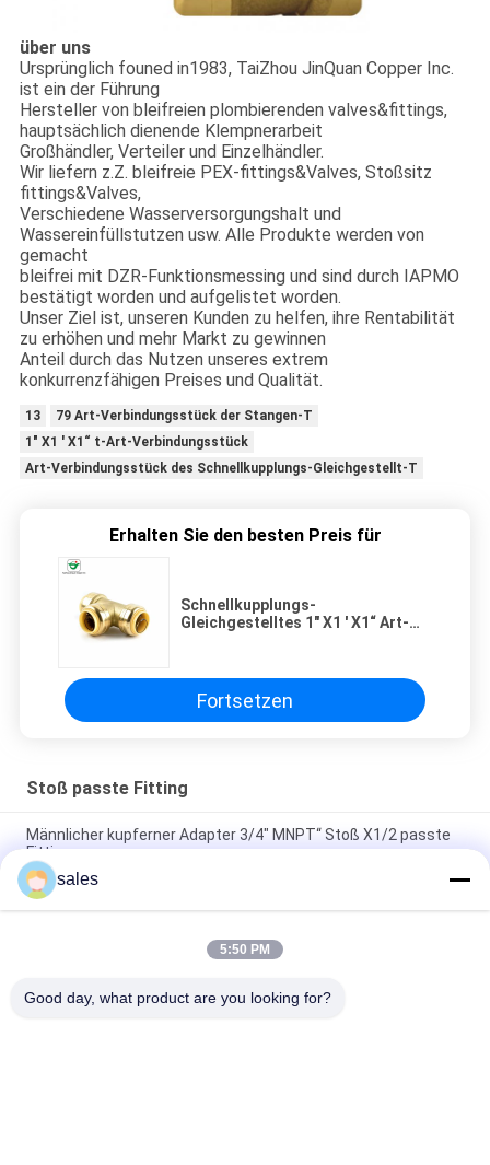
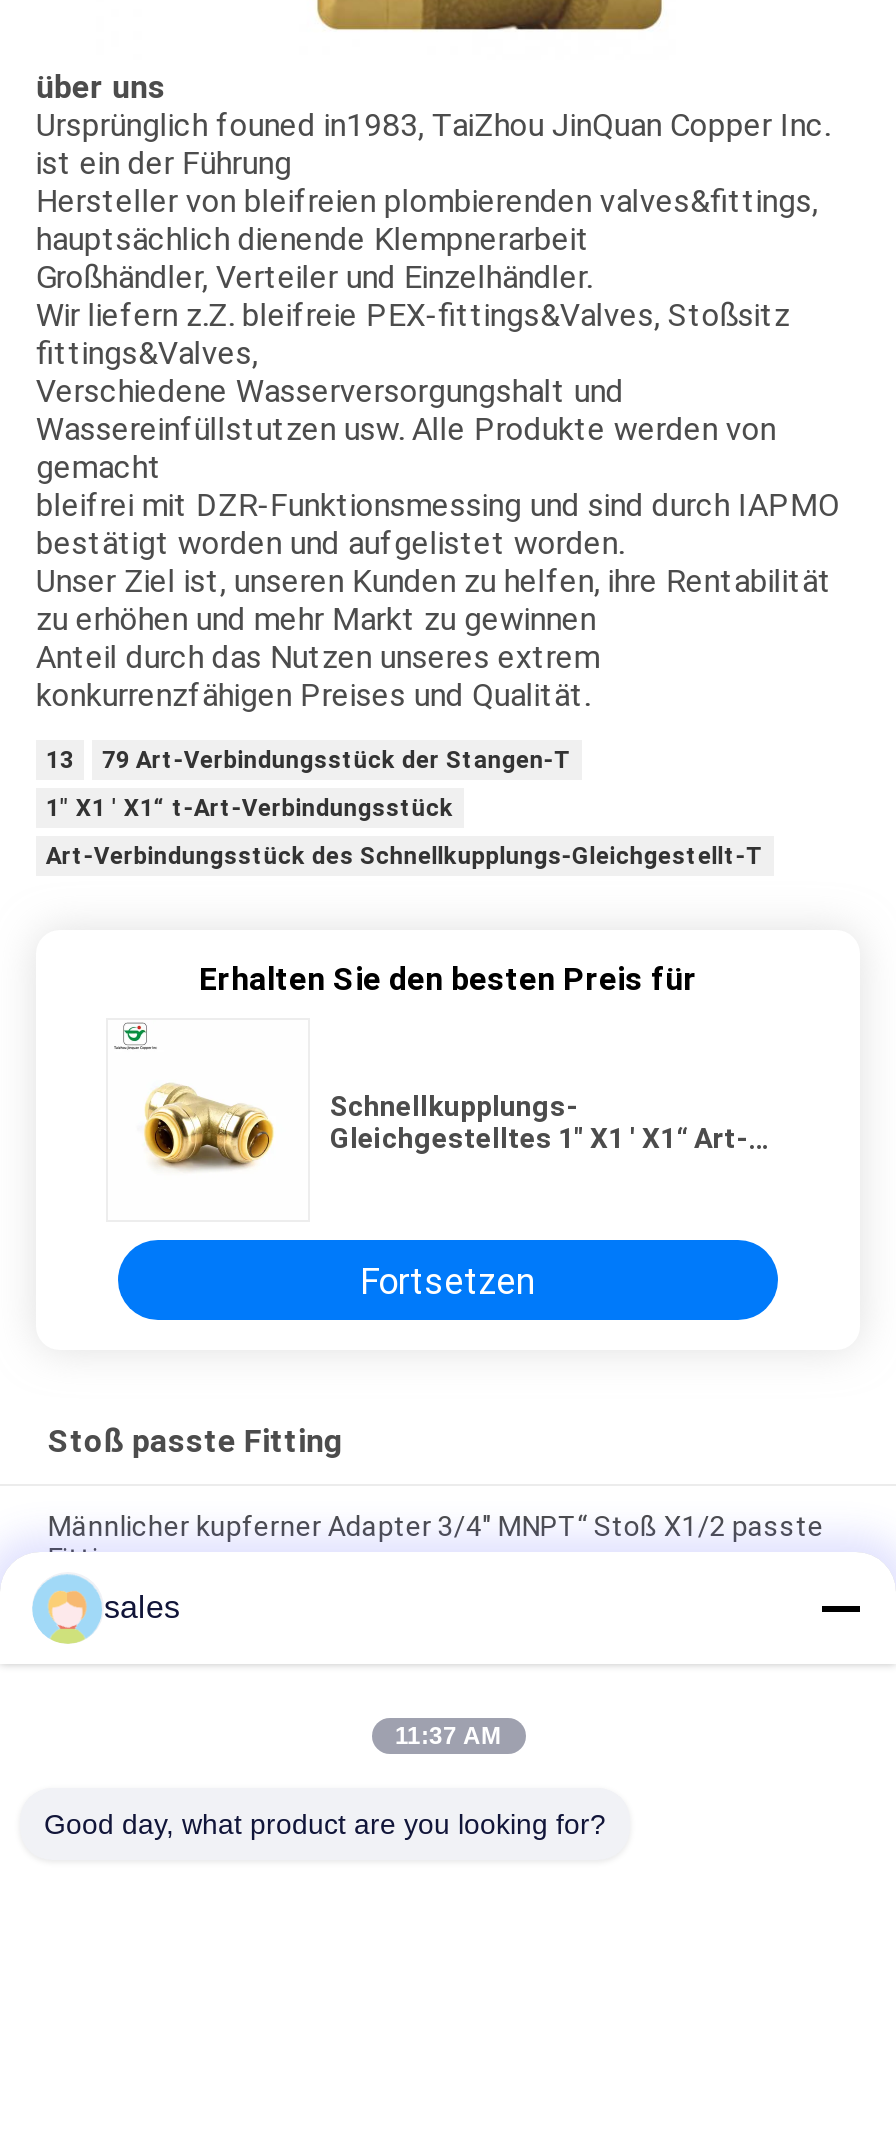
[220,942,270,957] 5:50 PM -> [395,1722,501,1750] 11:37 AM

